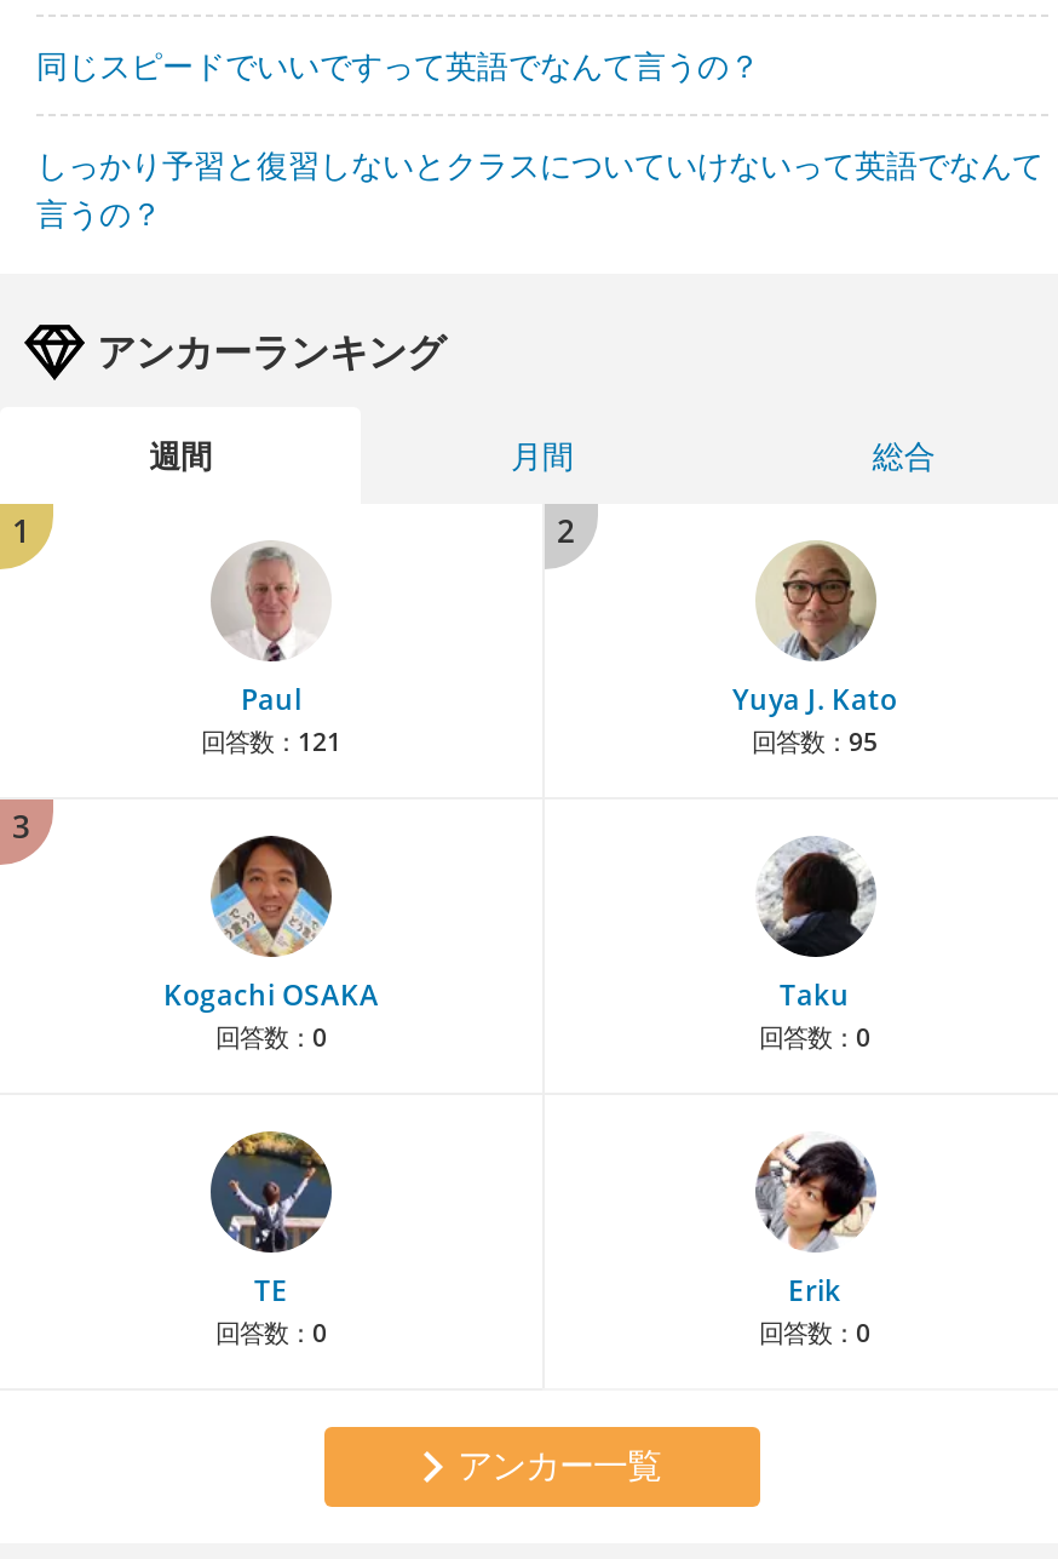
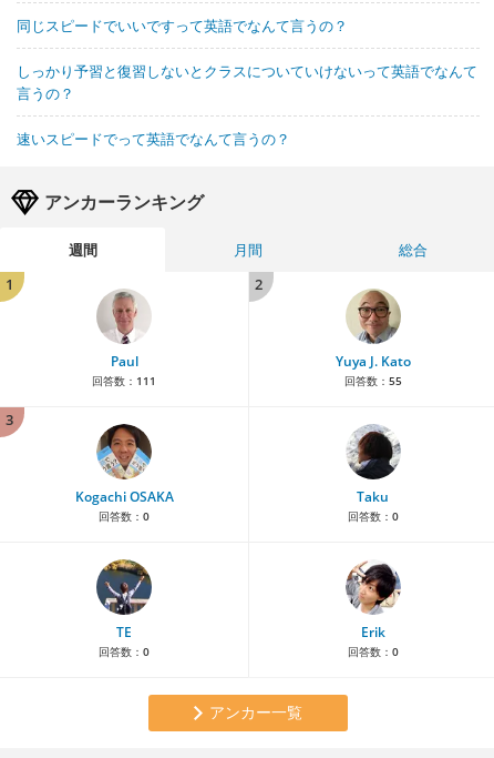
none -> [17,129,290,149] 速いスピードでって英語でなんて言うの？
[201,724,341,758] 回答数：121 -> [92,373,156,388] 回答数：111
[752,724,878,758] 回答数：95 -> [344,373,402,388] 回答数：55

